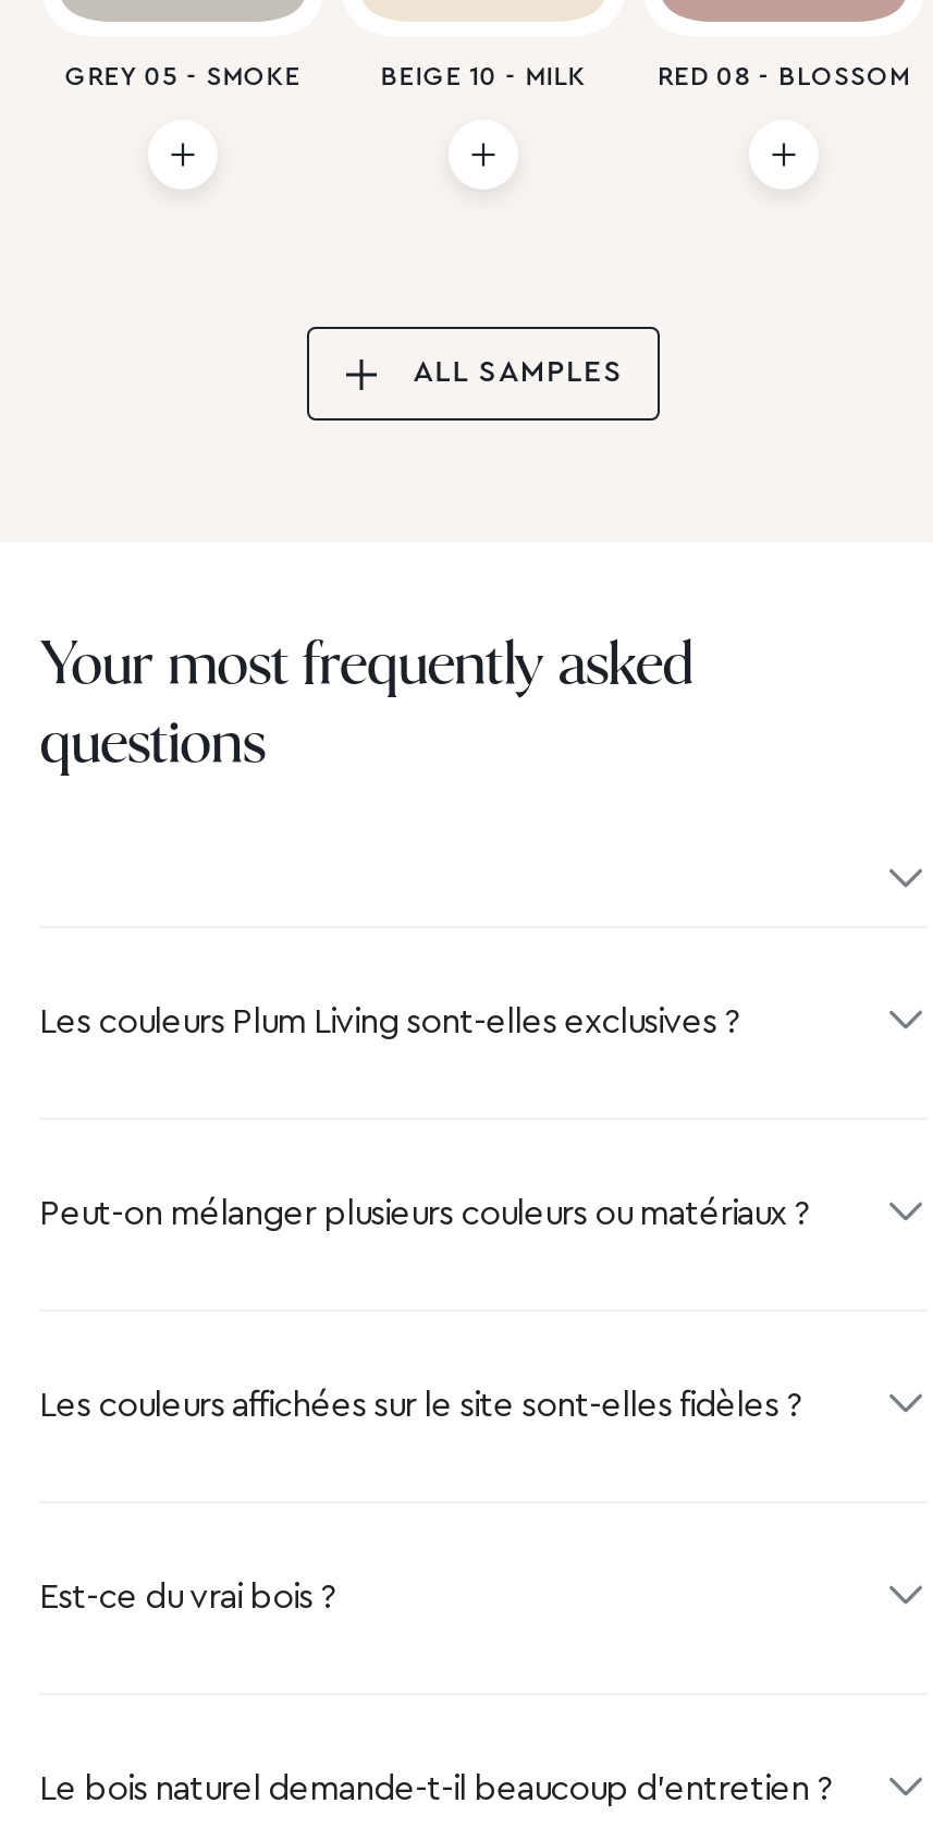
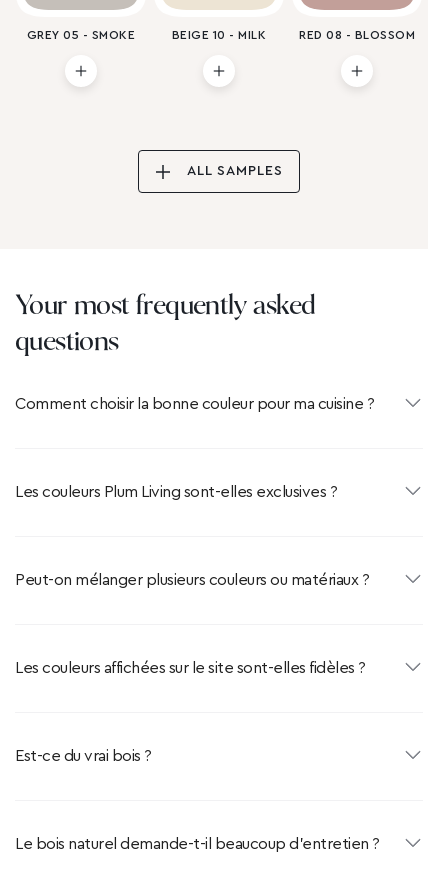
none -> [15,396,374,412] Comment choisir la bonne couleur pour ma cuisine ?

